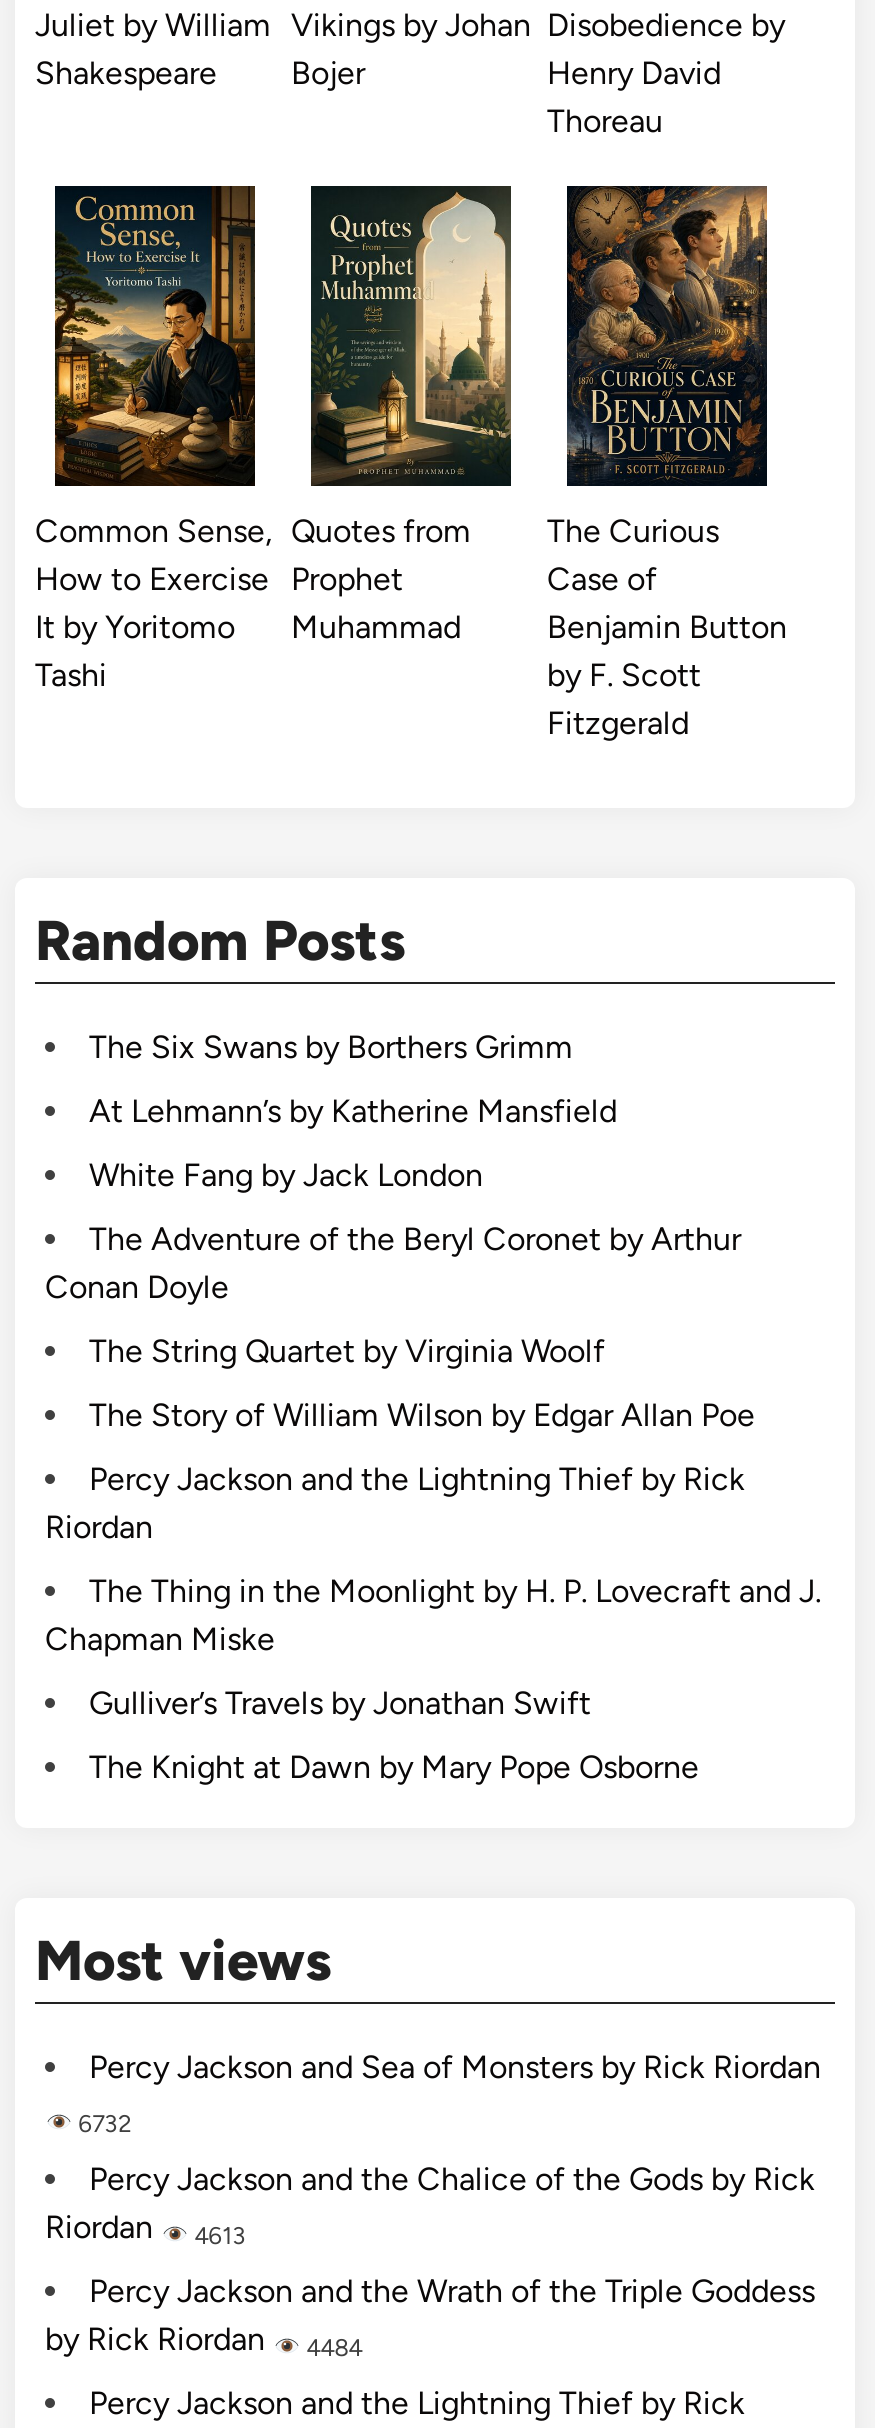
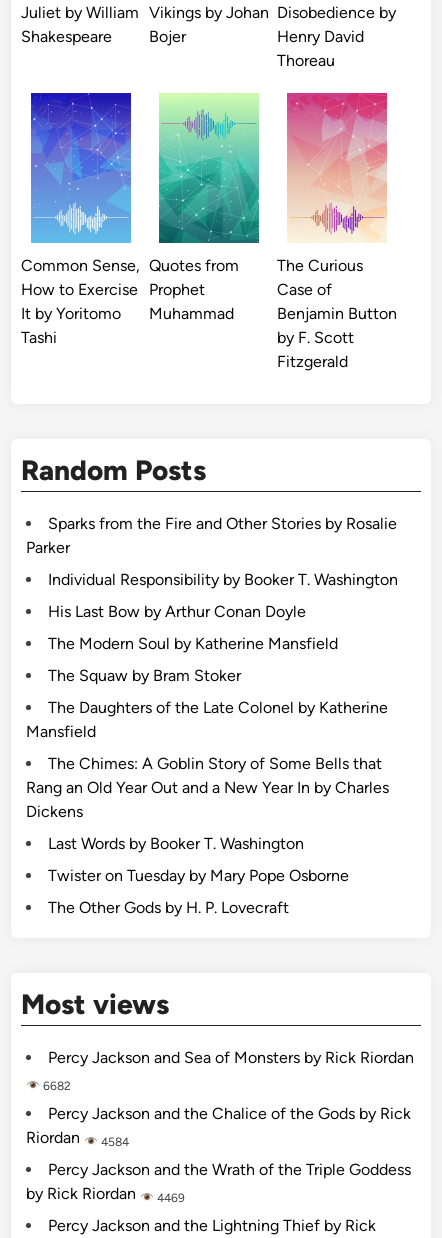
[53,184,257,488] [image] -> [30,92,132,244] [image]
[309,184,513,488] [image] -> [158,93,260,244] [image]
[565,184,769,488] [image] -> [286,92,388,243] [image]
[89,1028,573,1066] The Six Swans by Borthers Grimm -> [26,514,397,557] Sparks from the Fire and Other Stories by Rosalie | Parker
[89,1092,617,1130] At Lehmann’s by Katherine Mansfield -> [48,570,398,589] Individual Responsibility by Booker T. Washington
[89,1156,483,1194] White Fang by Jack London -> [48,602,306,621] His Last Bow by Arthur Conan Doyle
[45,1220,741,1306] The Adventure of the Beryl Coronet by Arthur | Conan Doyle -> [48,634,338,653] The Modern Soul by Katherine Mansfield
[89,1332,605,1370] The String Quartet by Virginia Woolf -> [48,666,241,685] The Squaw by Bram Stoker
[89,1396,755,1434] The Story of William Wilson by Edgar Allan Poe -> [26,698,388,741] The Daughters of the Late Colonel by Katherine | Mansfield
[45,1460,745,1546] Percy Jackson and the Lightning Thief by Rick | Riordan -> [26,754,389,821] The Chimes: A Goblin Story of Some Bells that | Rang an Old Year Out and a New Year In by Charles | Dickens
[45,1572,821,1658] The Thing in the Moonlight by H. P. Lovecraft and J. | Chapman Miske -> [48,834,304,853] Last Words by Booker T. Washington
[89,1684,591,1722] Gulliver’s Travels by Jonathan Swift -> [48,866,349,885] Twister on Tuesday by Mary Pope Osborne
[89,1748,699,1786] The Knight at Dawn by Mary Pope Osborne -> [48,898,289,917] The Other Gods by H. P. Lovecraft
[72,2110,132,2138] 6732 -> [40,1079,71,1093] 6682
[45,2208,246,2250] Riordan 4613 -> [26,1128,129,1149] Riordan 4584
[45,2320,362,2362] by Rick Riordan 4484 -> [26,1184,185,1205] by Rick Riordan 4469

